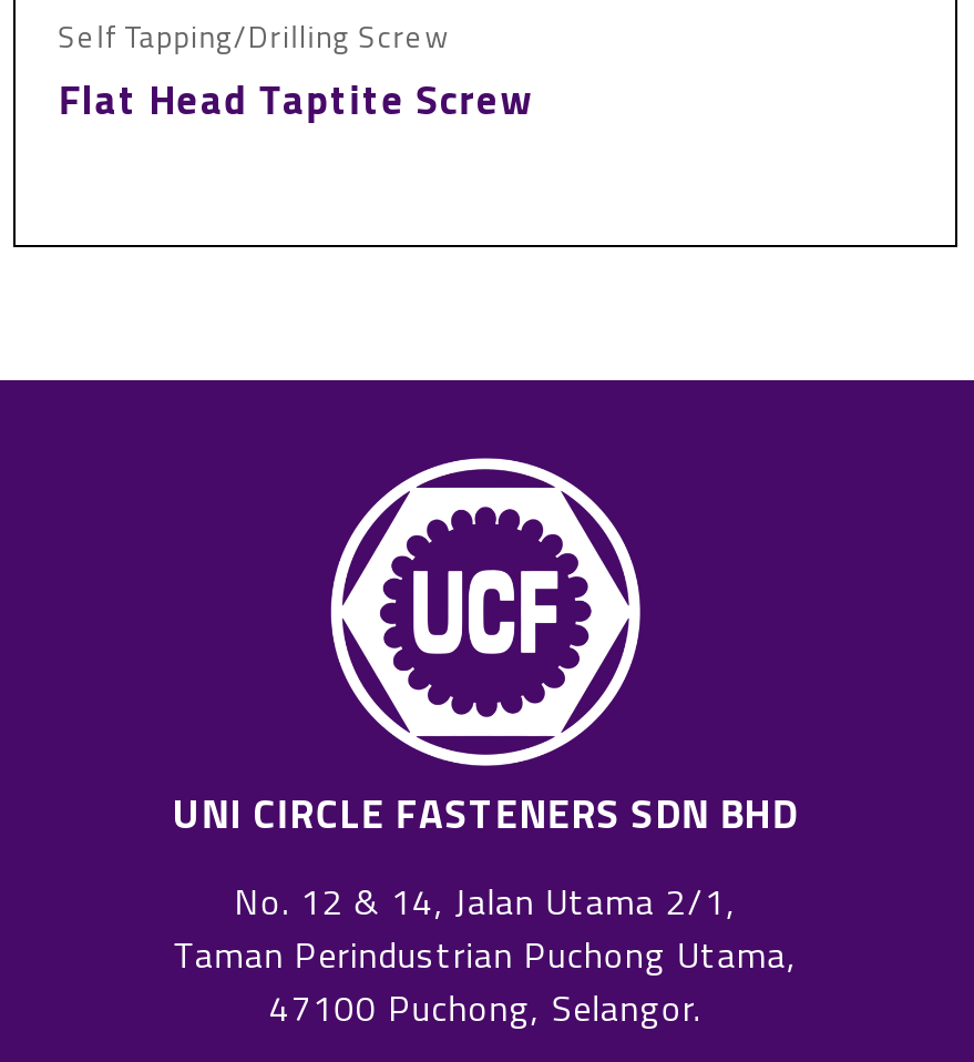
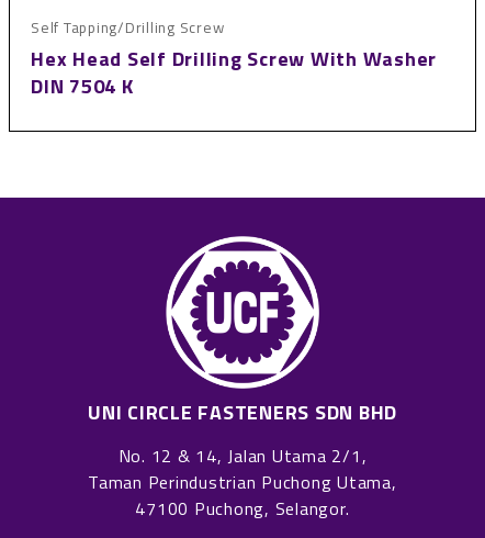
[58,67,533,129] Flat Head Taptite Screw -> [31,42,437,101] Hex Head Self Drilling Screw With Washer | DIN 7504 K

